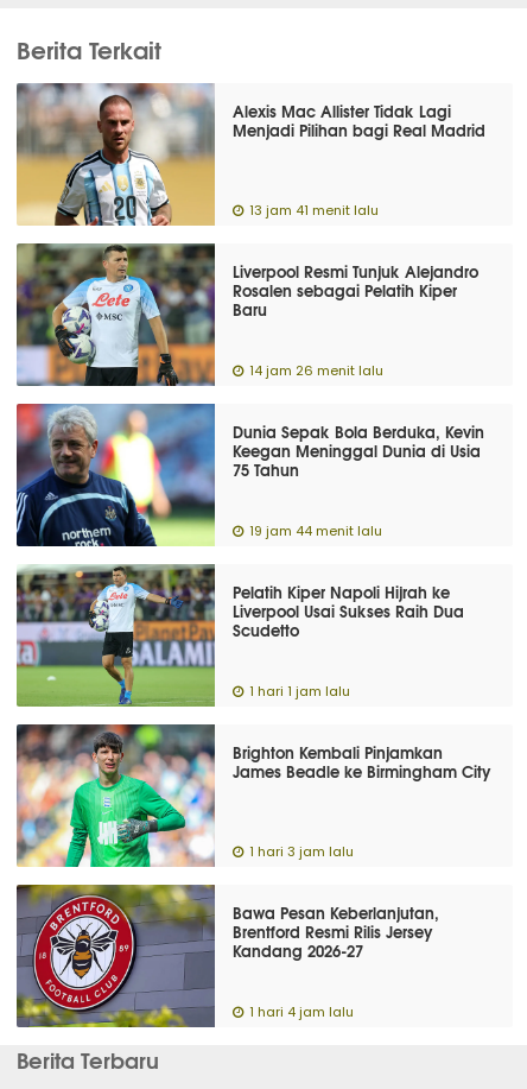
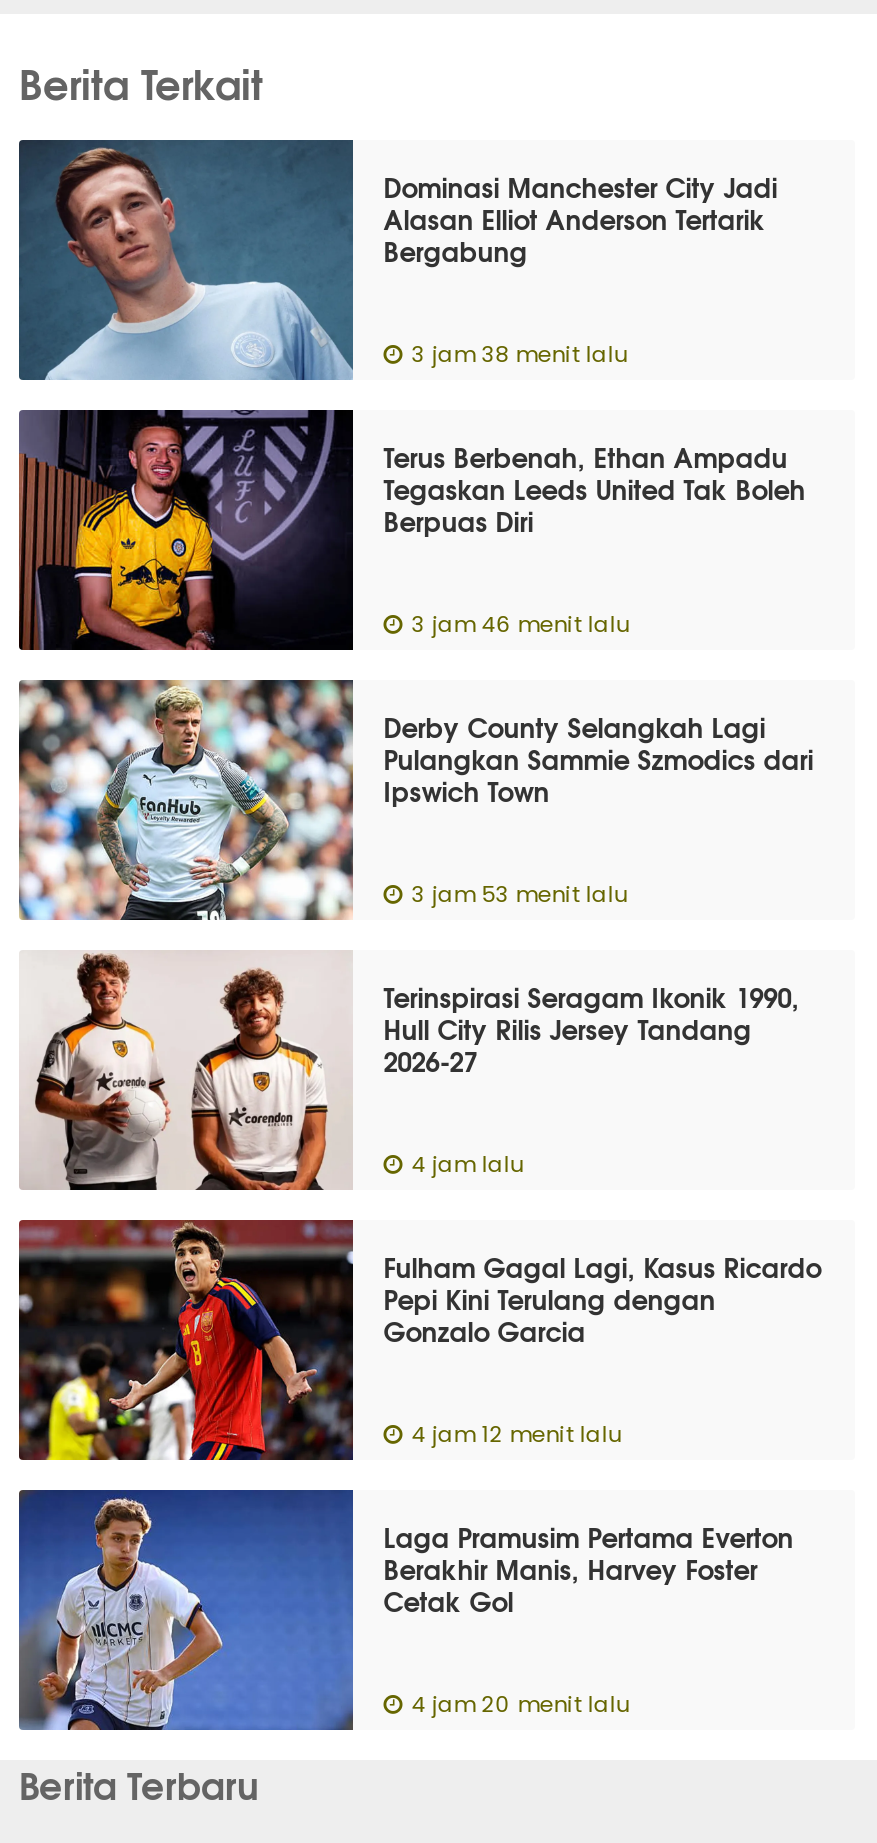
[15,82,486,227] [image] | Alexis Mac Allister Tidak Lagi | Menjadi Pilihan bagi Real Madrid -> [17,138,777,382] [image] | Dominasi Manchester City Jadi | Alasan Elliot Anderson Tertarik | Bergabung
[249,204,379,217] 13 jam 41 menit lalu -> [411,344,627,366] 3 jam 38 menit lalu
[15,242,479,387] [image] | Liverpool Resmi Tunjuk Alejandro | Rosalen sebagai Pelatih Kiper | Baru -> [17,408,805,652] [image] | Terus Berbenah, Ethan Ampadu | Tegaskan Leeds United Tak Boleh | Berpuas Diri
[249,365,384,378] 14 jam 26 menit lalu -> [411,614,629,636] 3 jam 46 menit lalu
[15,403,485,547] [image] | Dunia Sepak Bola Berduka, Kevin | Keegan Meninggal Dunia di Usia | 75 Tahun -> [17,678,813,922] [image] | Derby County Selangkah Lagi | Pulangkan Sammie Szmodics dari | Ipswich Town
[249,525,382,538] 19 jam 44 menit lalu -> [411,884,627,906] 3 jam 53 menit lalu
[15,564,464,708] [image] | Pelatih Kiper Napoli Hijrah ke | Liverpool Usai Sukses Raih Dua | Scudetto -> [19,952,799,1192] [image] | Terinspirasi Seragam Ikonik 1990, | Hull City Rilis Jersey Tandang | 2026-27
[249,685,350,698] 1 hari 1 jam lalu -> [411,1154,523,1176] 4 jam lalu
[15,723,492,868] [image] | Brighton Kembali Pinjamkan | James Beadle ke Birmingham City -> [17,1220,821,1462] [image] | Fulham Gagal Lagi, Kasus Ricardo | Pepi Kini Terulang dengan | Gonzalo Garcia
[249,846,354,859] 1 hari 3 jam lalu -> [411,1424,621,1446] 4 jam 12 menit lalu
[17,884,439,1028] [image] | Bawa Pesan Keberlanjutan, | Brentford Resmi Rilis Jersey | Kandang 2026-27 -> [19,1488,793,1732] [image] | Laga Pramusim Pertama Everton | Berakhir Manis, Harvey Foster | Cetak Gol
[249,1006,354,1019] 1 hari 4 jam lalu -> [411,1694,629,1716] 4 jam 20 menit lalu

